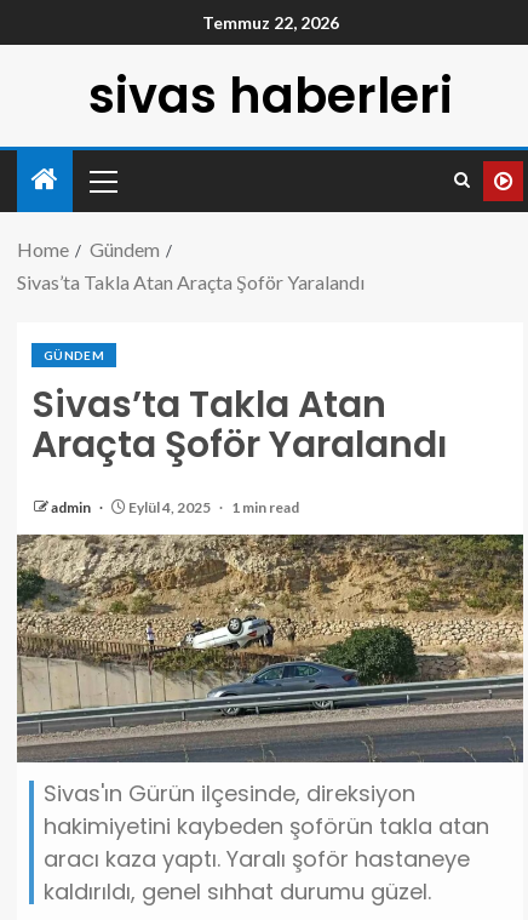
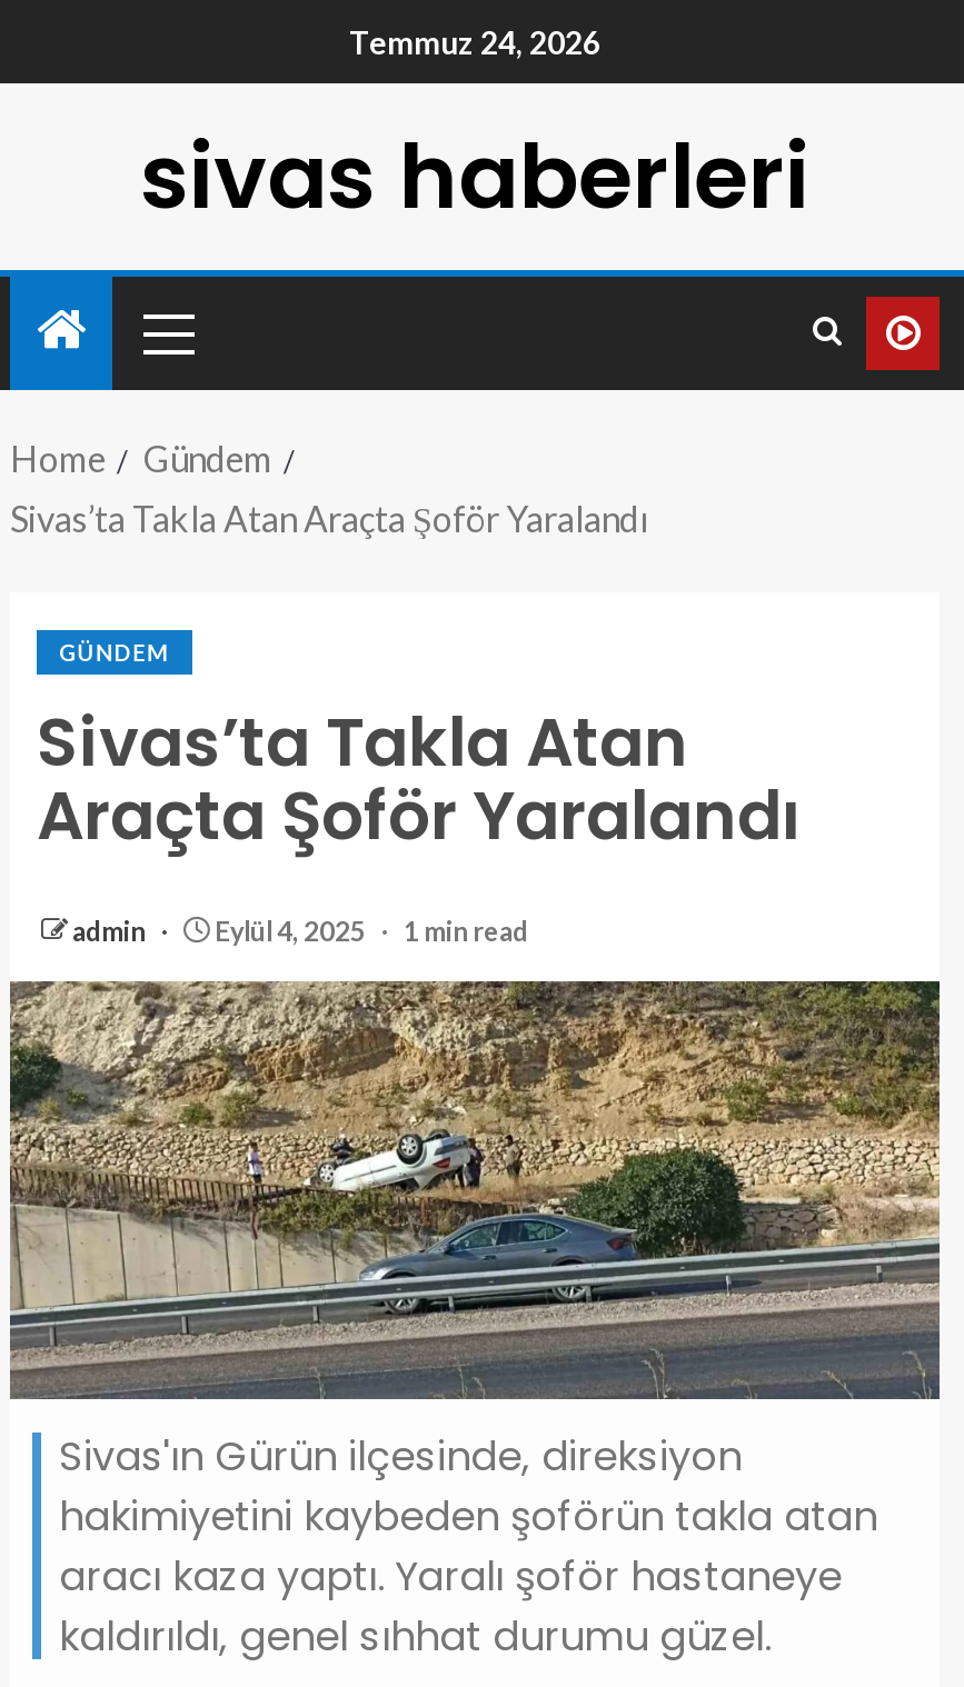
[202,12,338,33] Temmuz 22, 2026 -> [349,23,600,61] Temmuz 24, 2026

